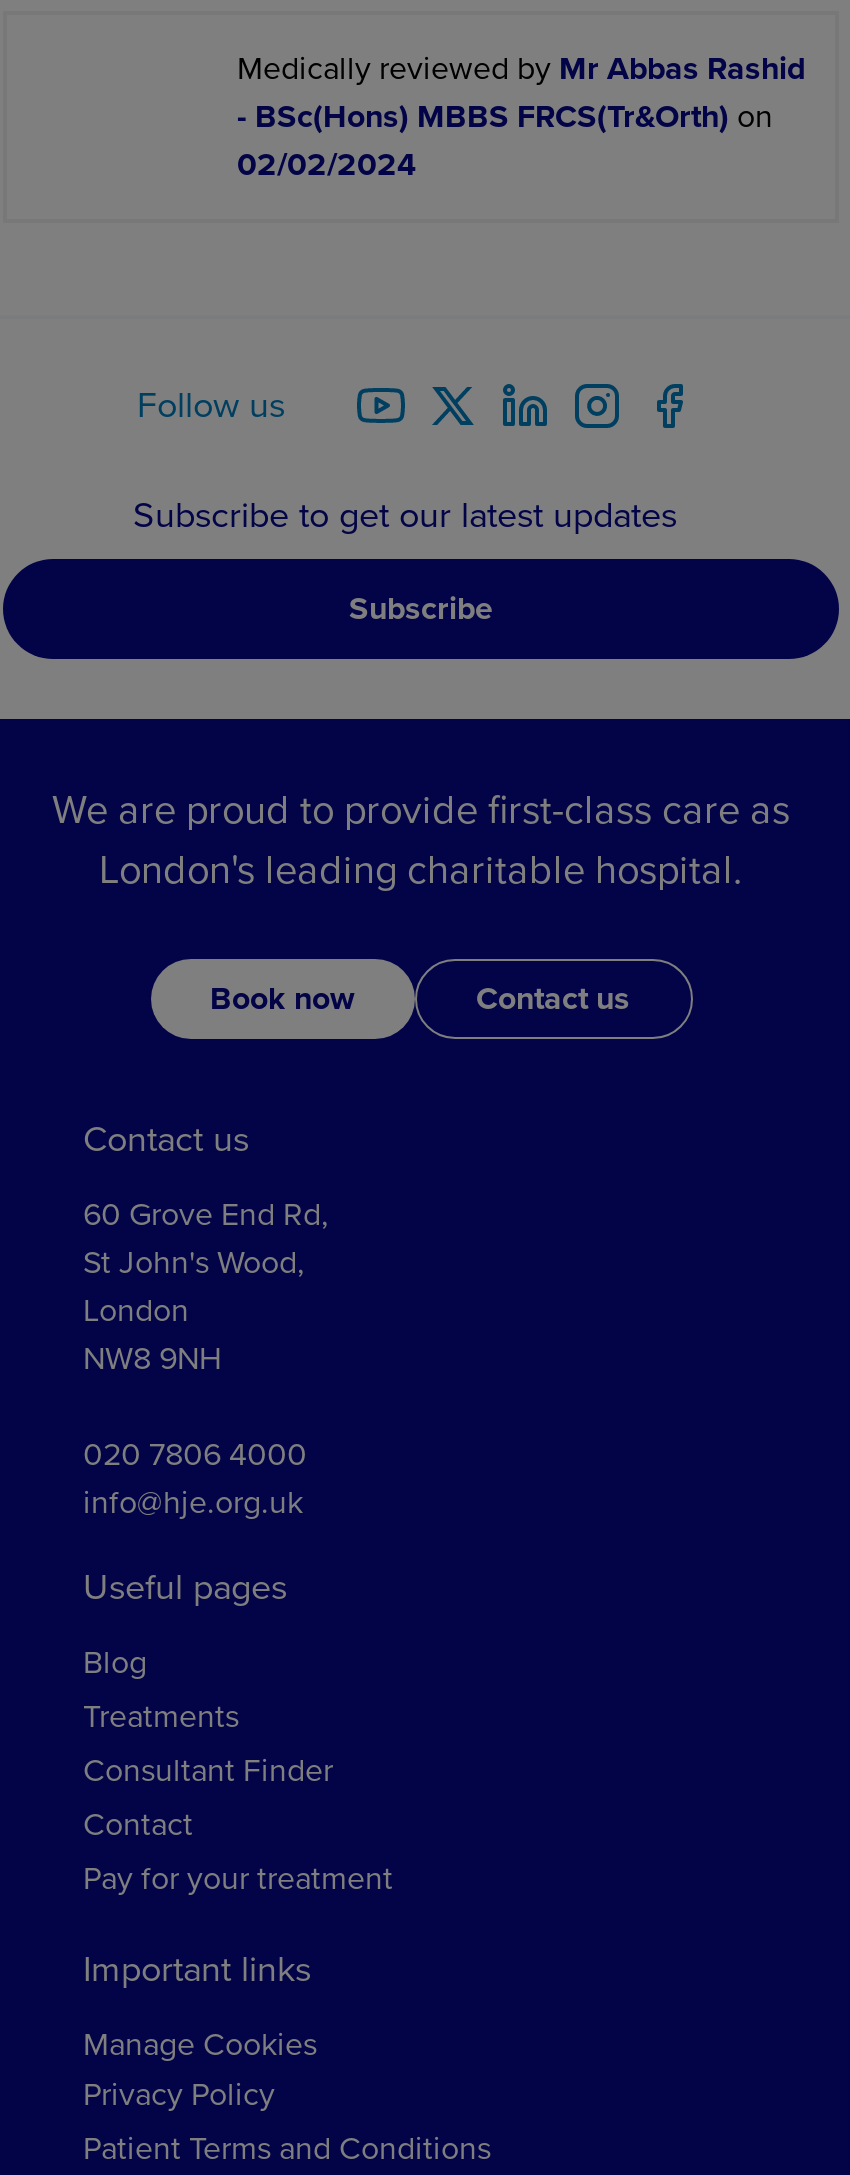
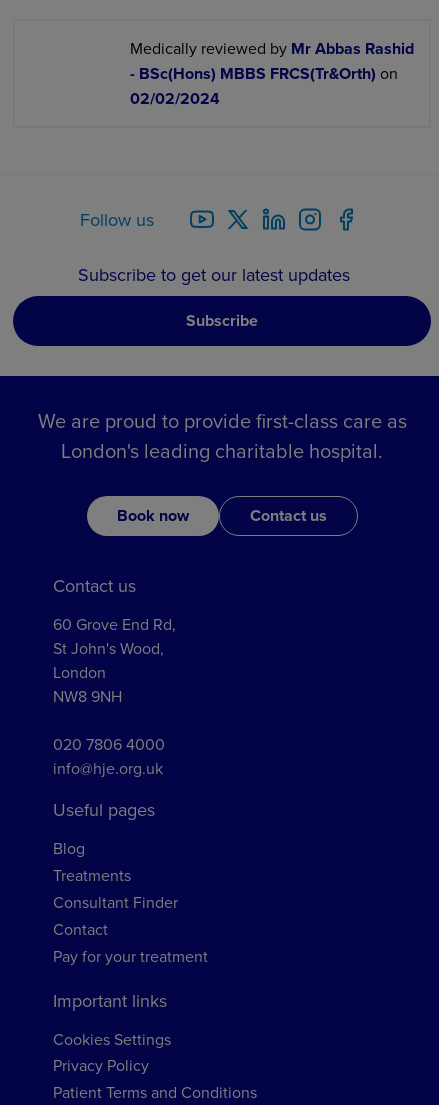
[83,2020,317,2066] Manage Cookies -> [53,1027,171,1049] Cookies Settings

